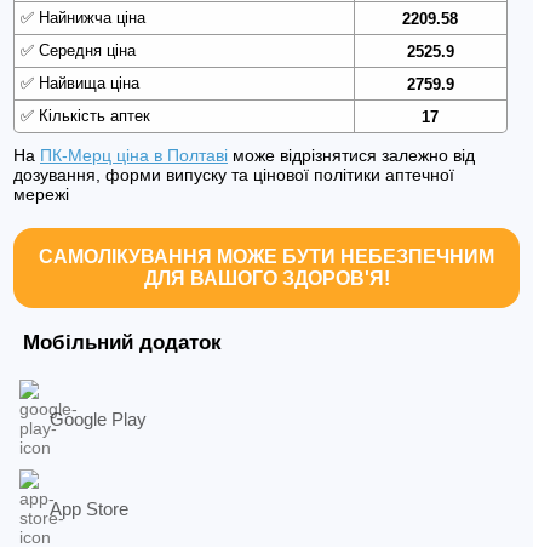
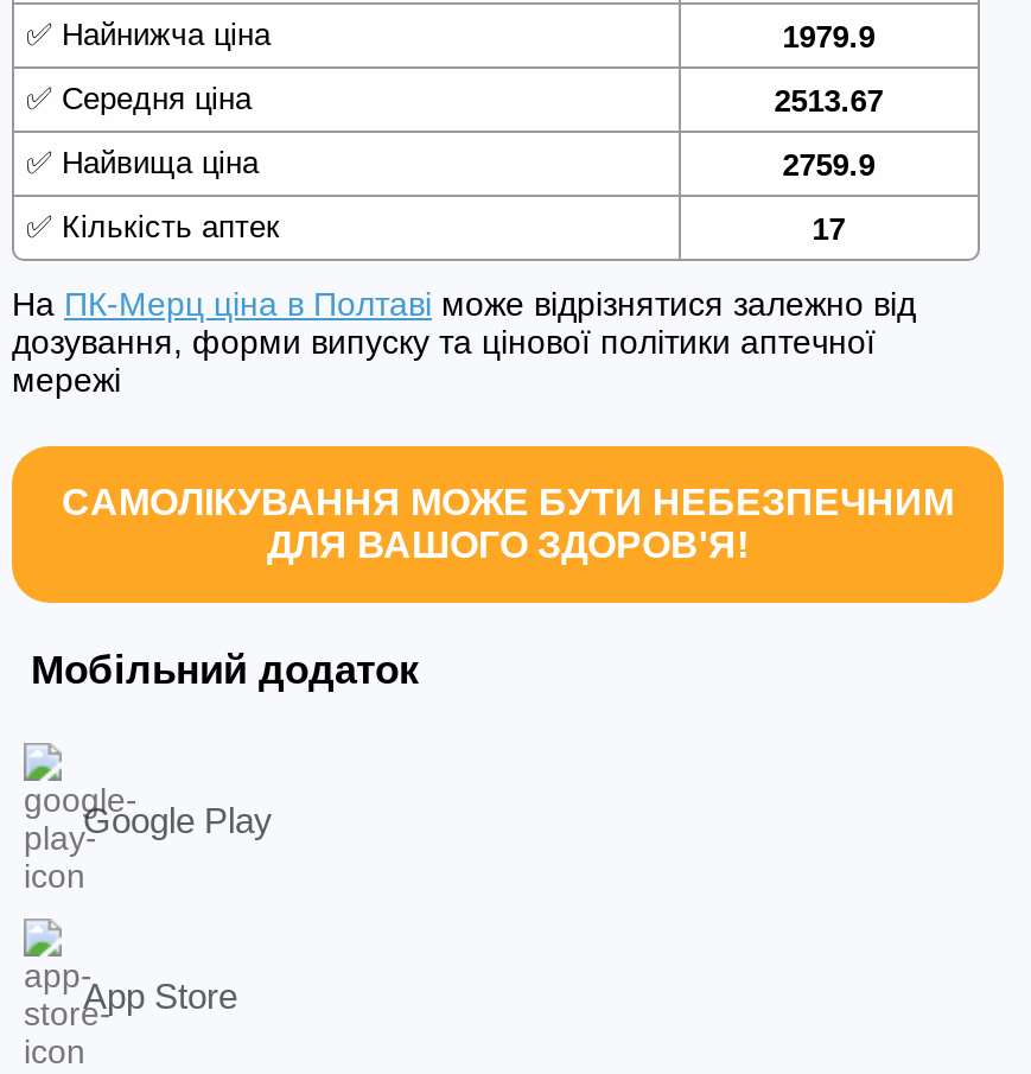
[402,9,458,27] 2209.58 -> [783,18,875,53] 1979.9
[407,42,454,60] 2525.9 -> [774,82,883,117] 2513.67

